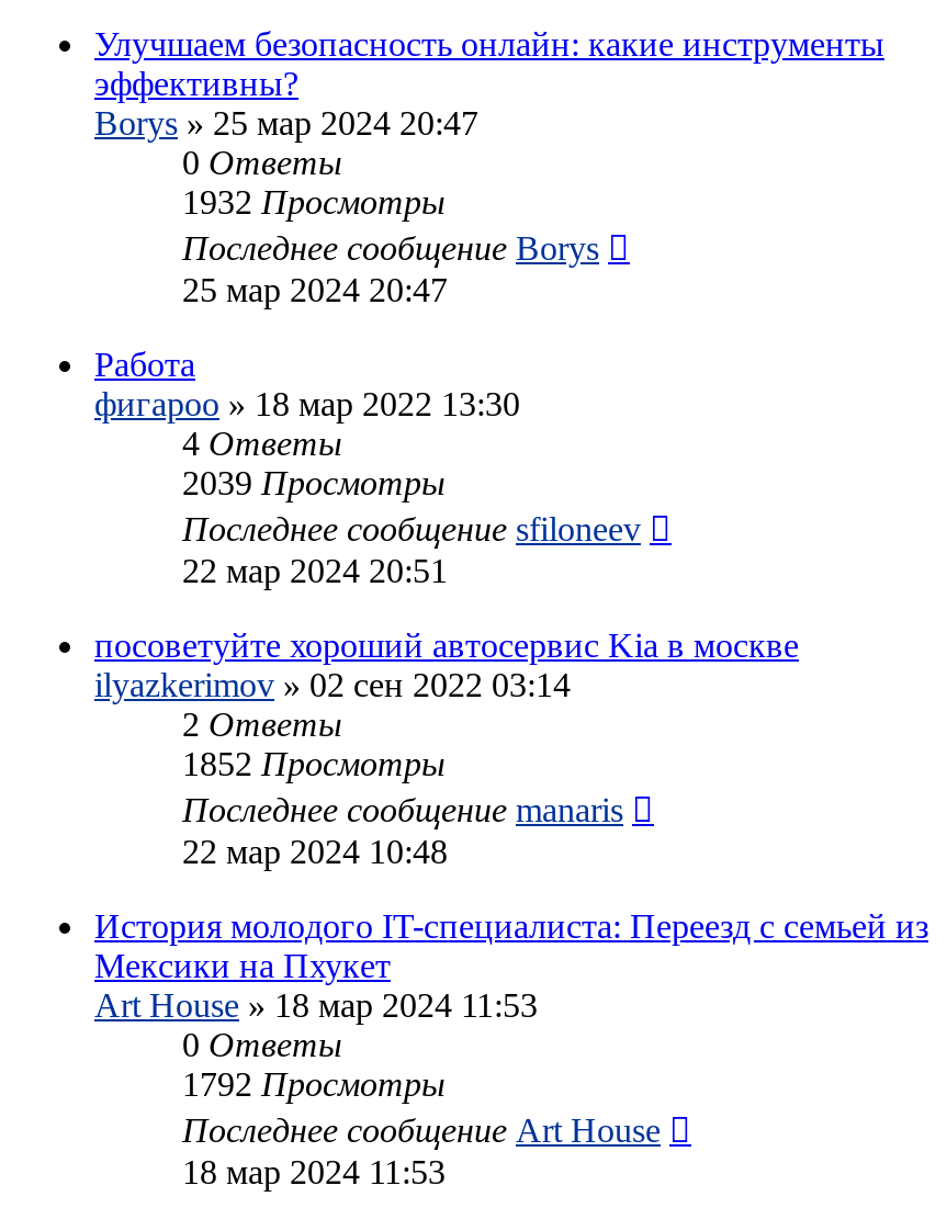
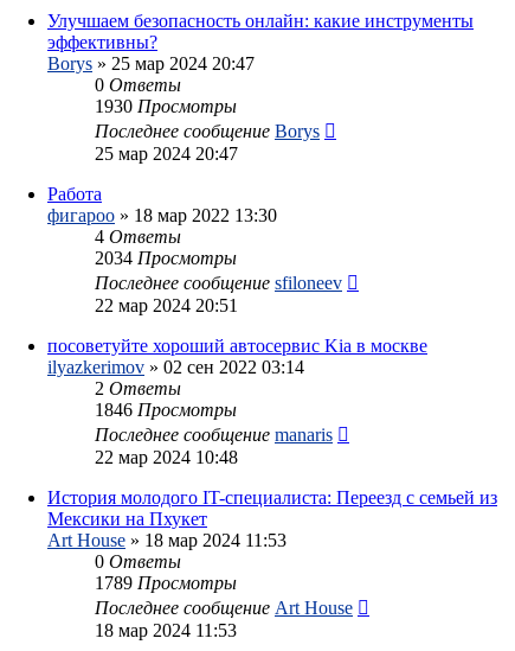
[182,183,446,220] 1932 Просмотры -> [95,96,237,116] 1930 Просмотры
[182,464,446,501] 2039 Просмотры -> [95,248,237,268] 2034 Просмотры
[182,745,446,782] 1852 Просмотры -> [95,399,237,420] 1846 Просмотры
[182,1065,446,1102] 1792 Просмотры -> [95,573,237,593] 1789 Просмотры

